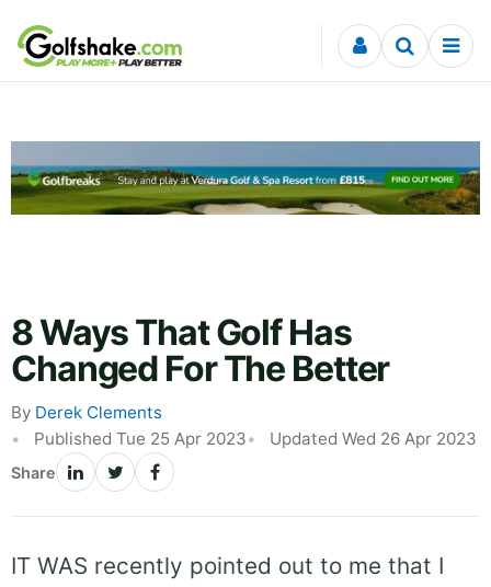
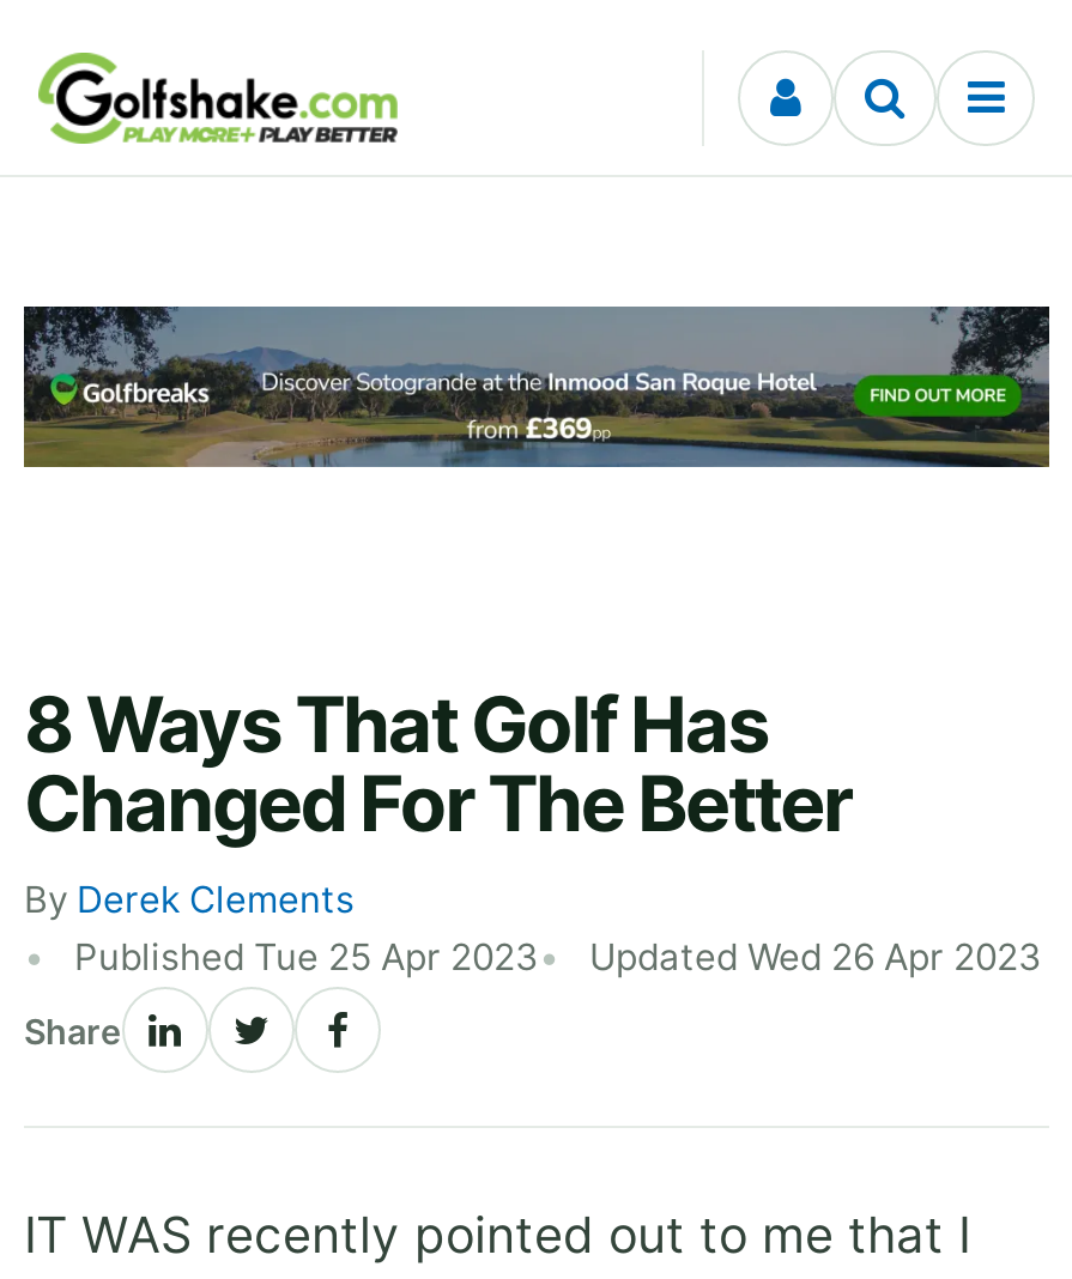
[10,140,481,216] [image] -> [22,304,1052,469] [image]

